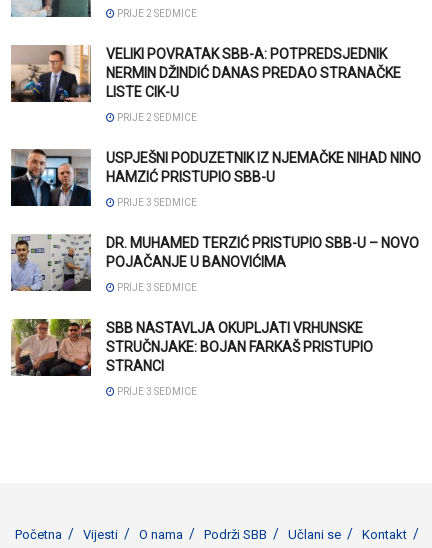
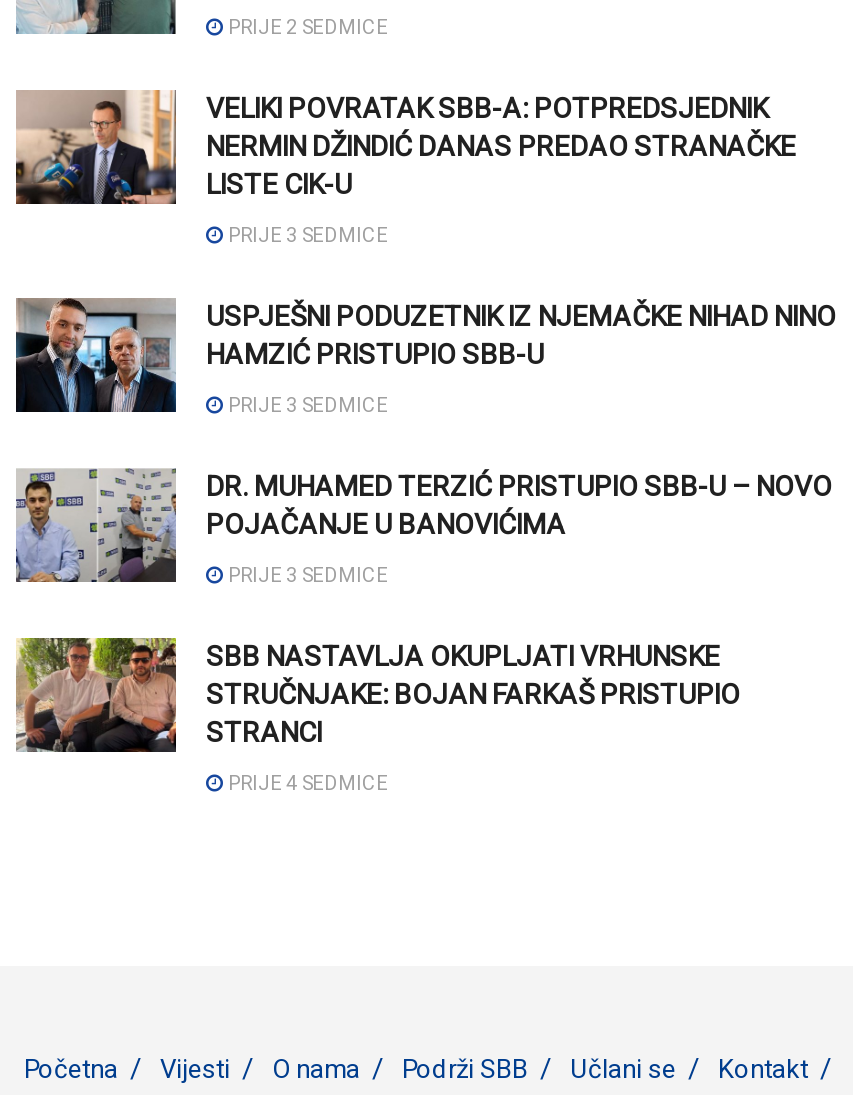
[115,112,197,123] PRIJE 2 SEDMICE -> [224,224,388,246] PRIJE 3 SEDMICE
[115,386,197,397] PRIJE 3 SEDMICE -> [224,772,388,794] PRIJE 4 SEDMICE

